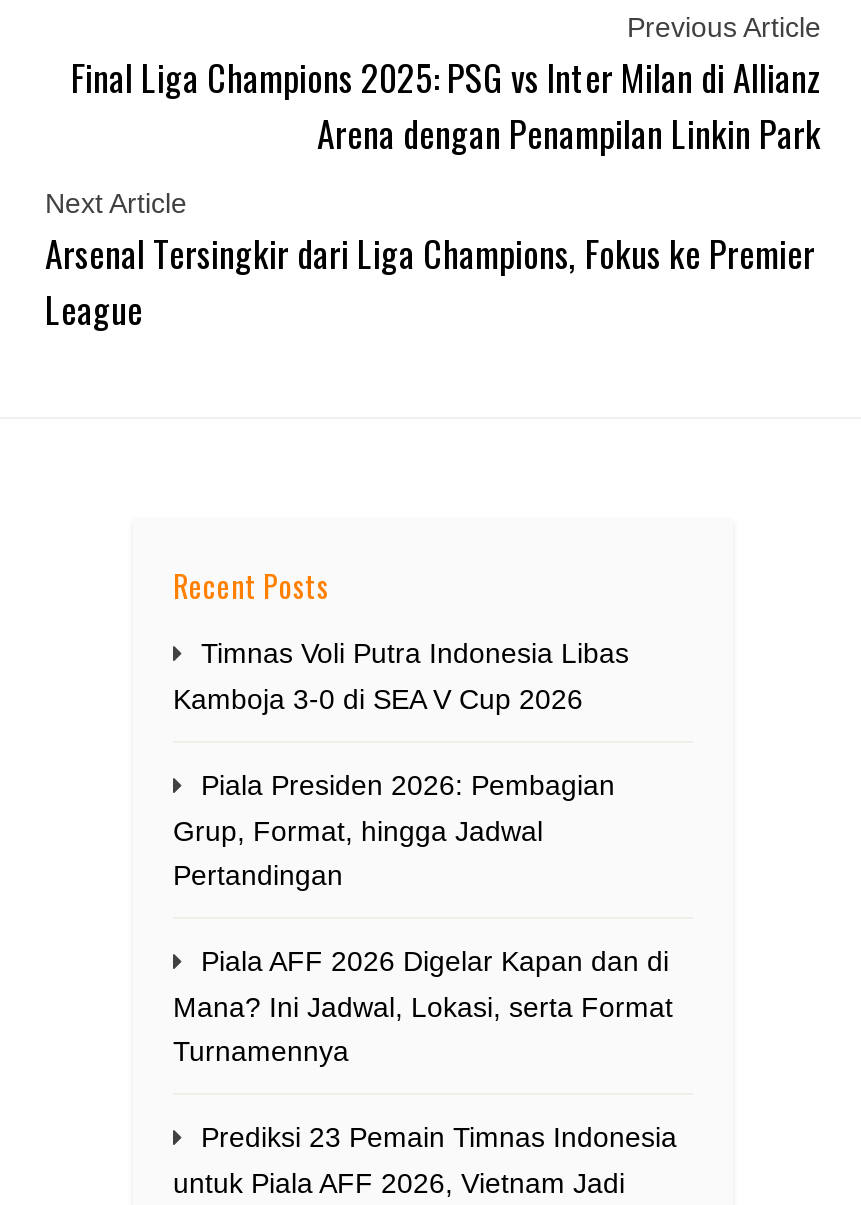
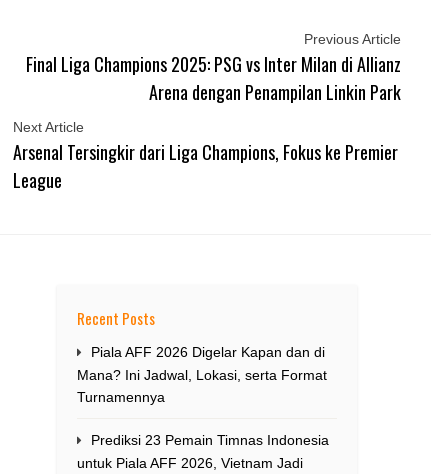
[173,637,629,891] Timnas Voli Putra Indonesia Libas | Kamboja 3-0 di SEA V Cup 2026 | Piala Presiden 2026: Pembagian | Grup, Format, hingga Jadwal | Pertandingan -> none

